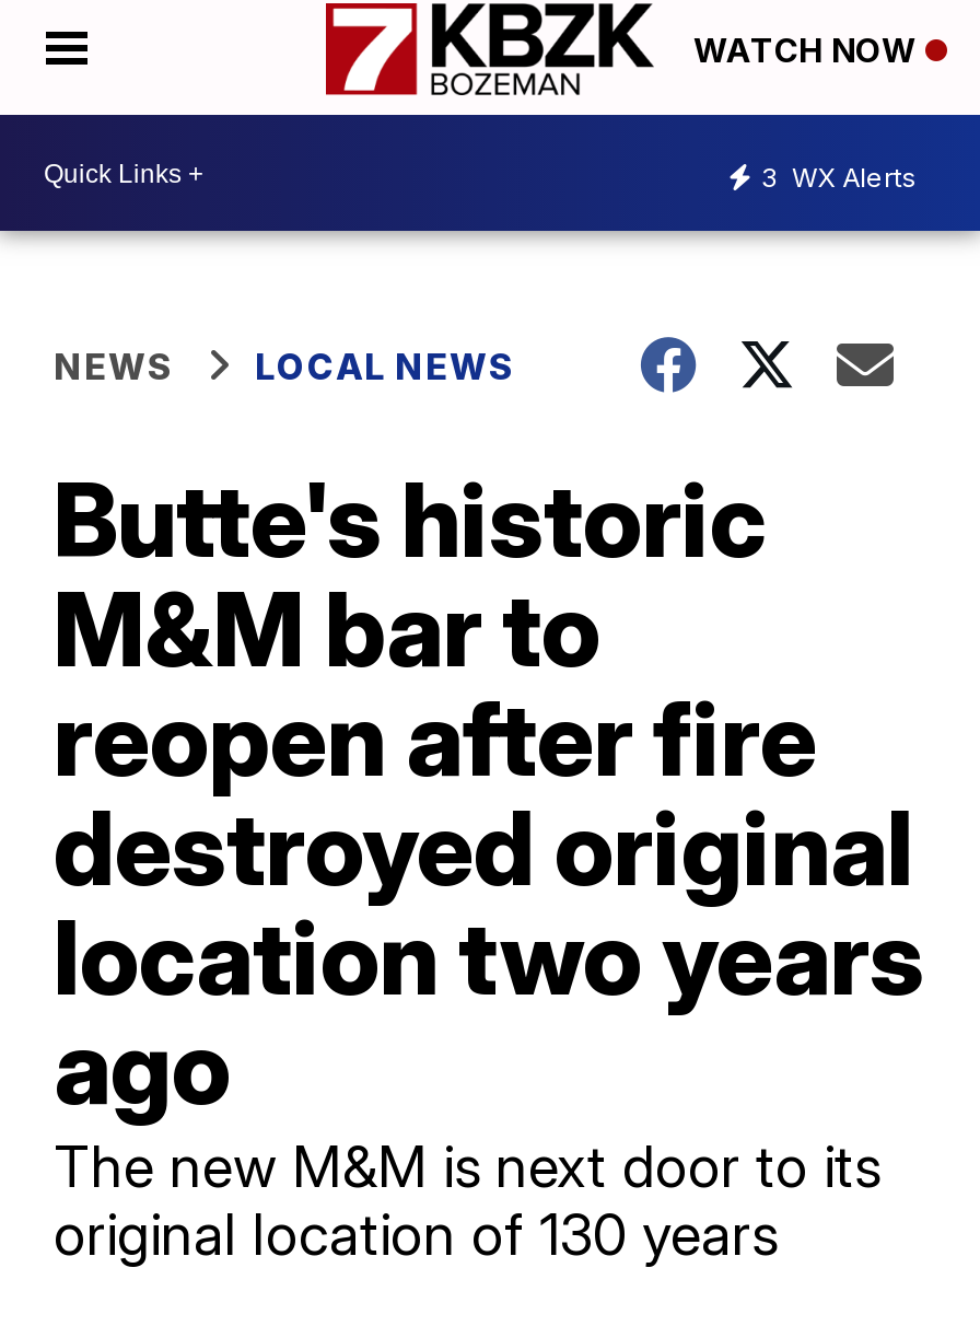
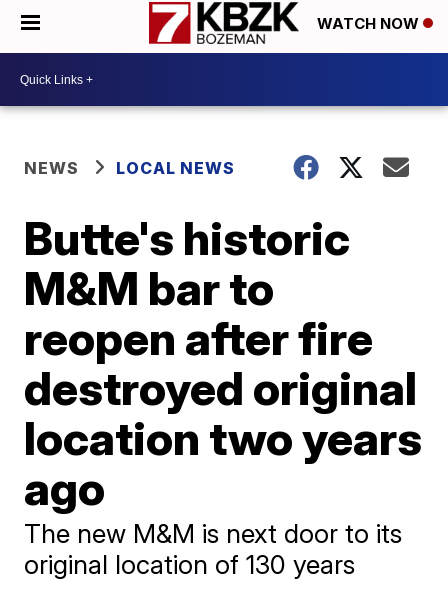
[761,160,917,193] 3 WX Alerts -> none

